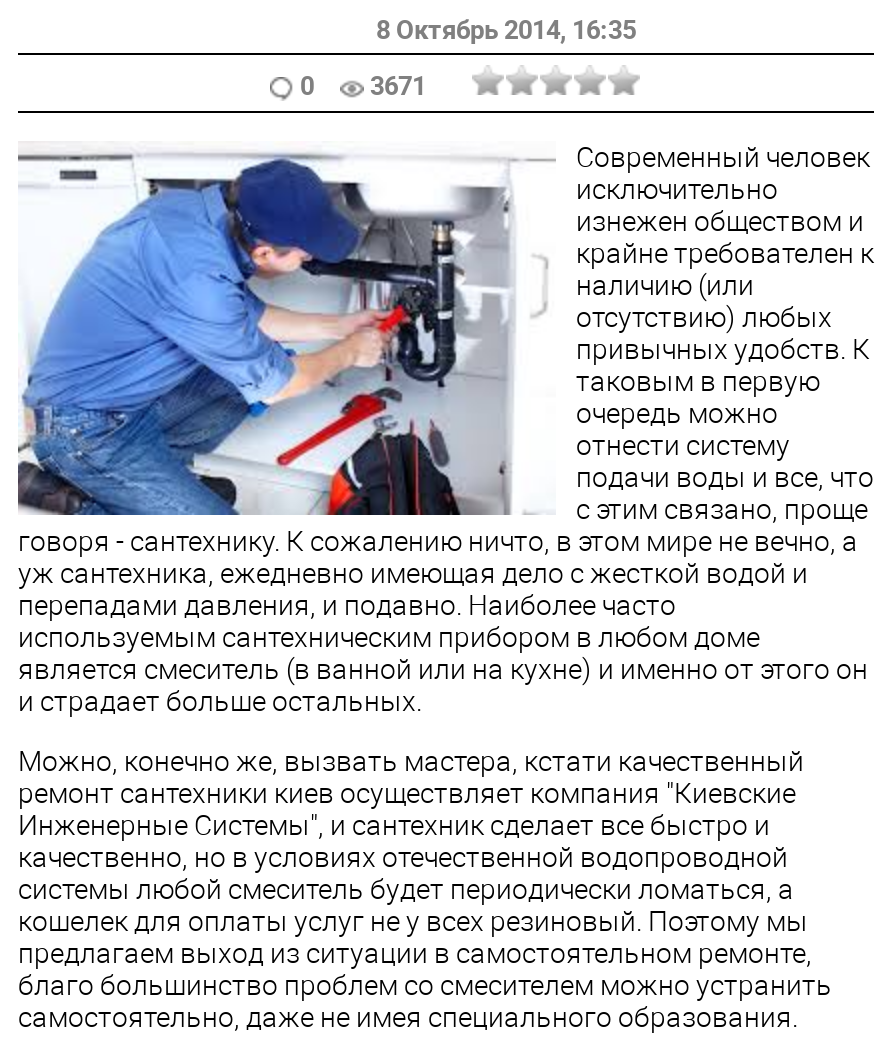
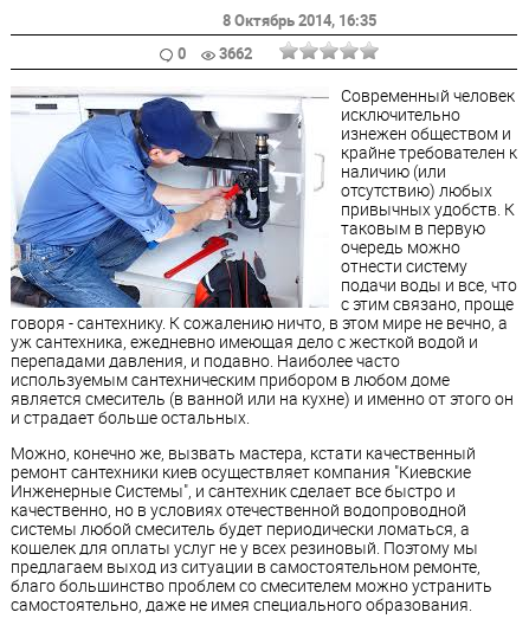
[300,67,432,103] 0 3671 -> [178,43,256,64] 0 3662

